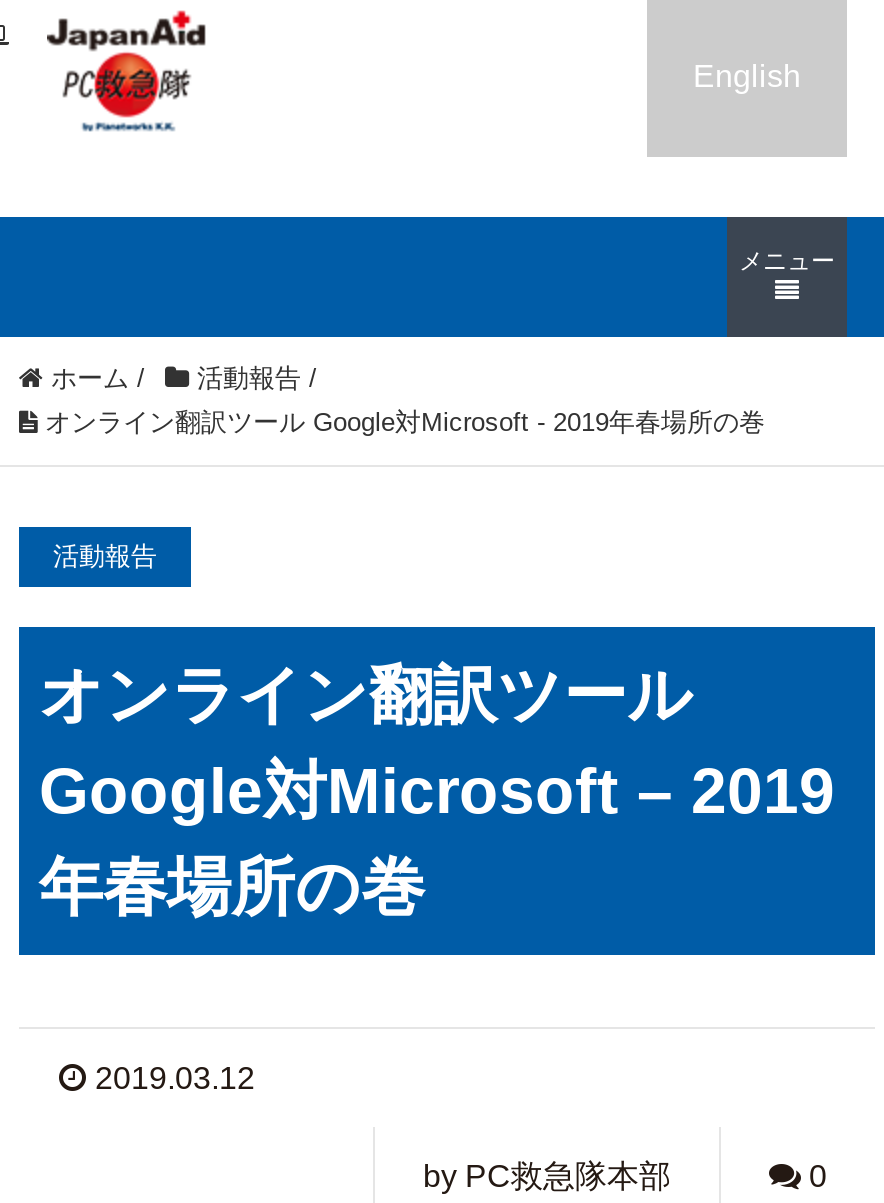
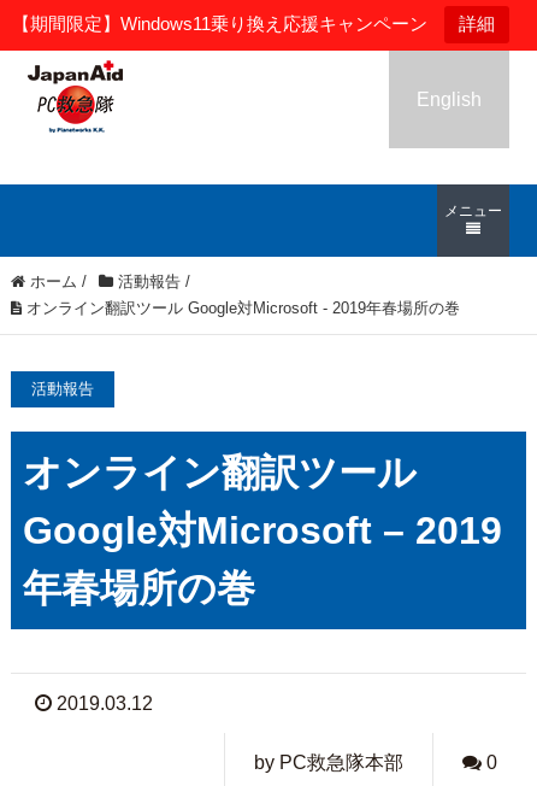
none -> [11,13,494,34] 【期間限定】Windows11乗り換え応援キャンペーン | 詳細

